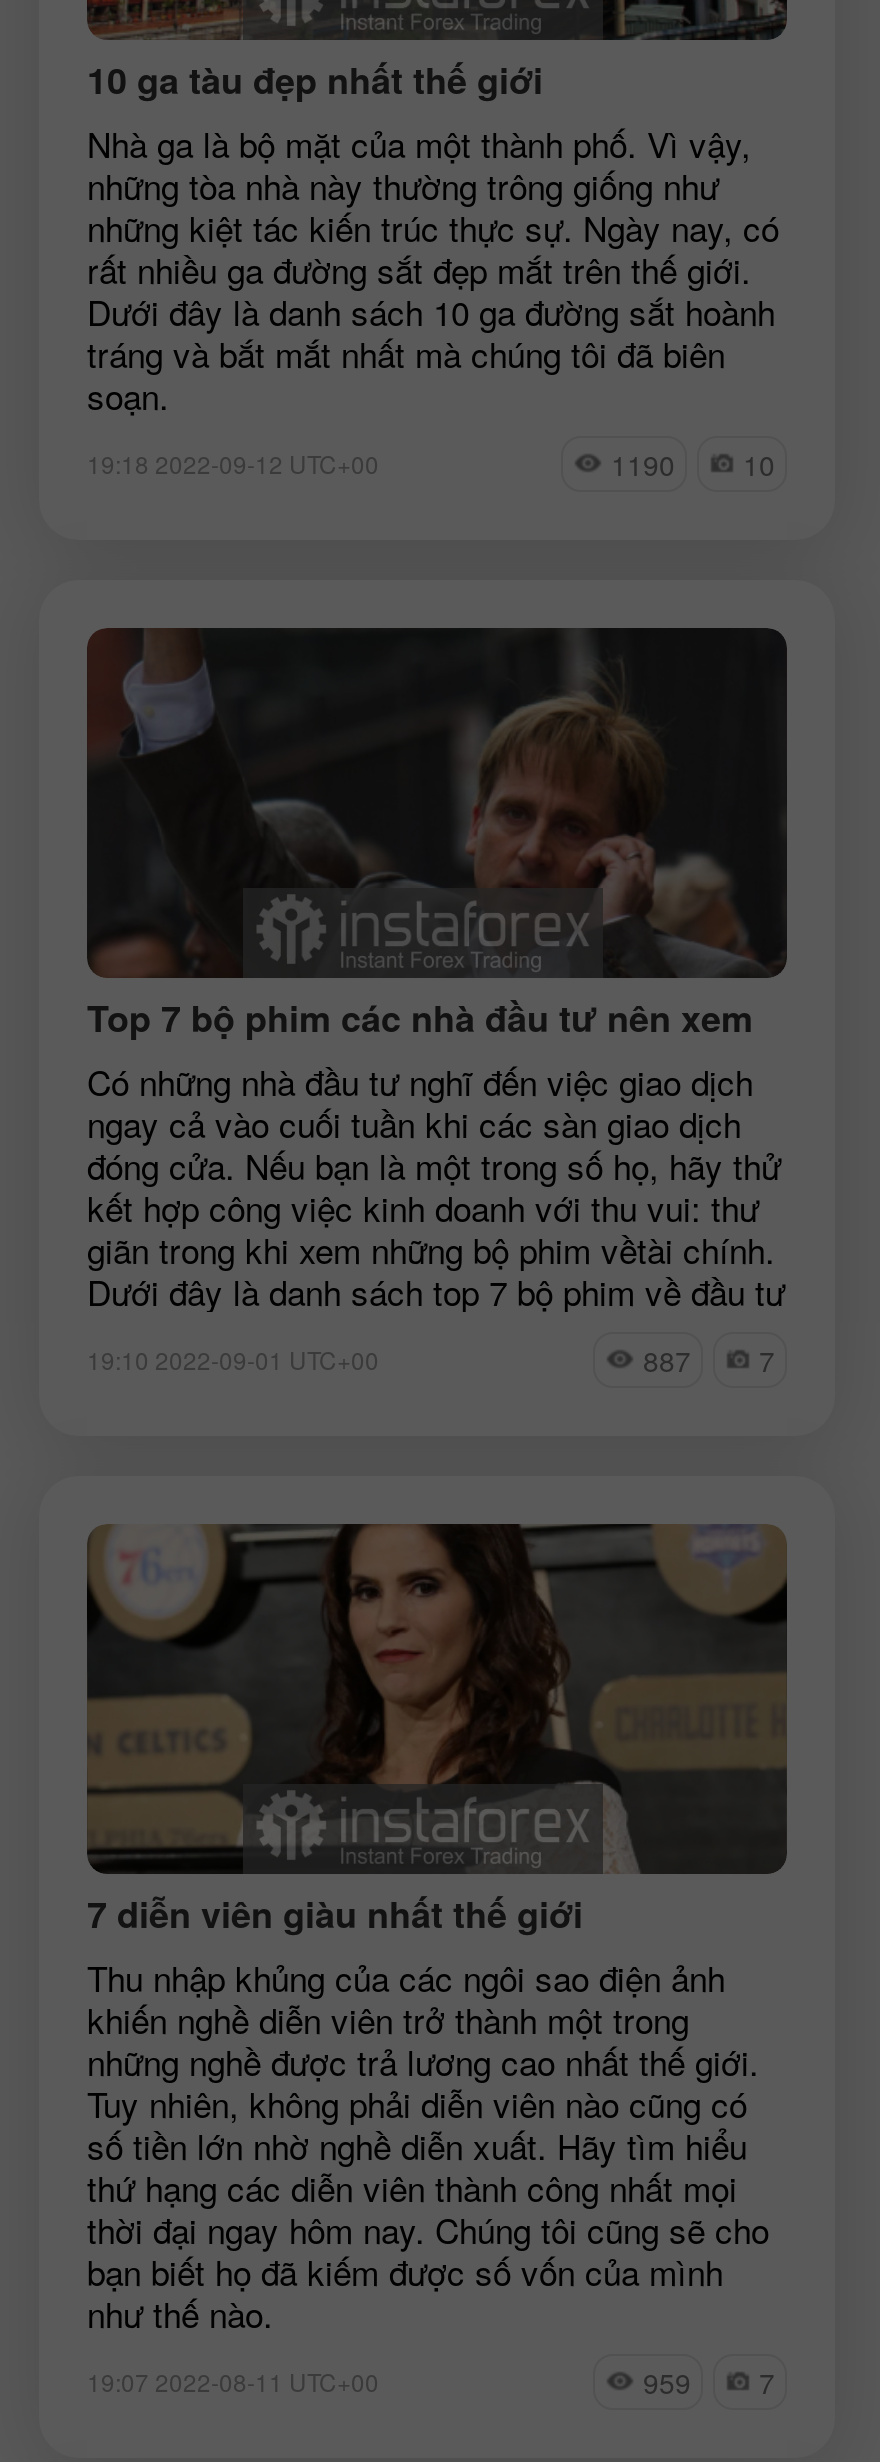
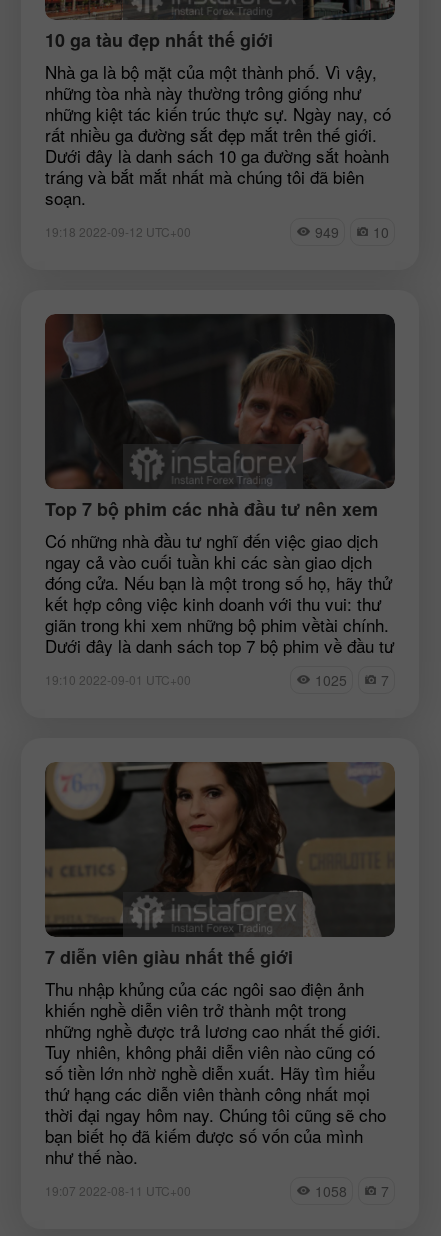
[611,444,775,484] 1190 10 -> [315,222,389,242] 949 10
[643,1340,775,1380] 887 7 -> [315,670,389,690] 1025 7
[643,2362,775,2402] 959 7 -> [315,1181,389,1201] 1058 7

